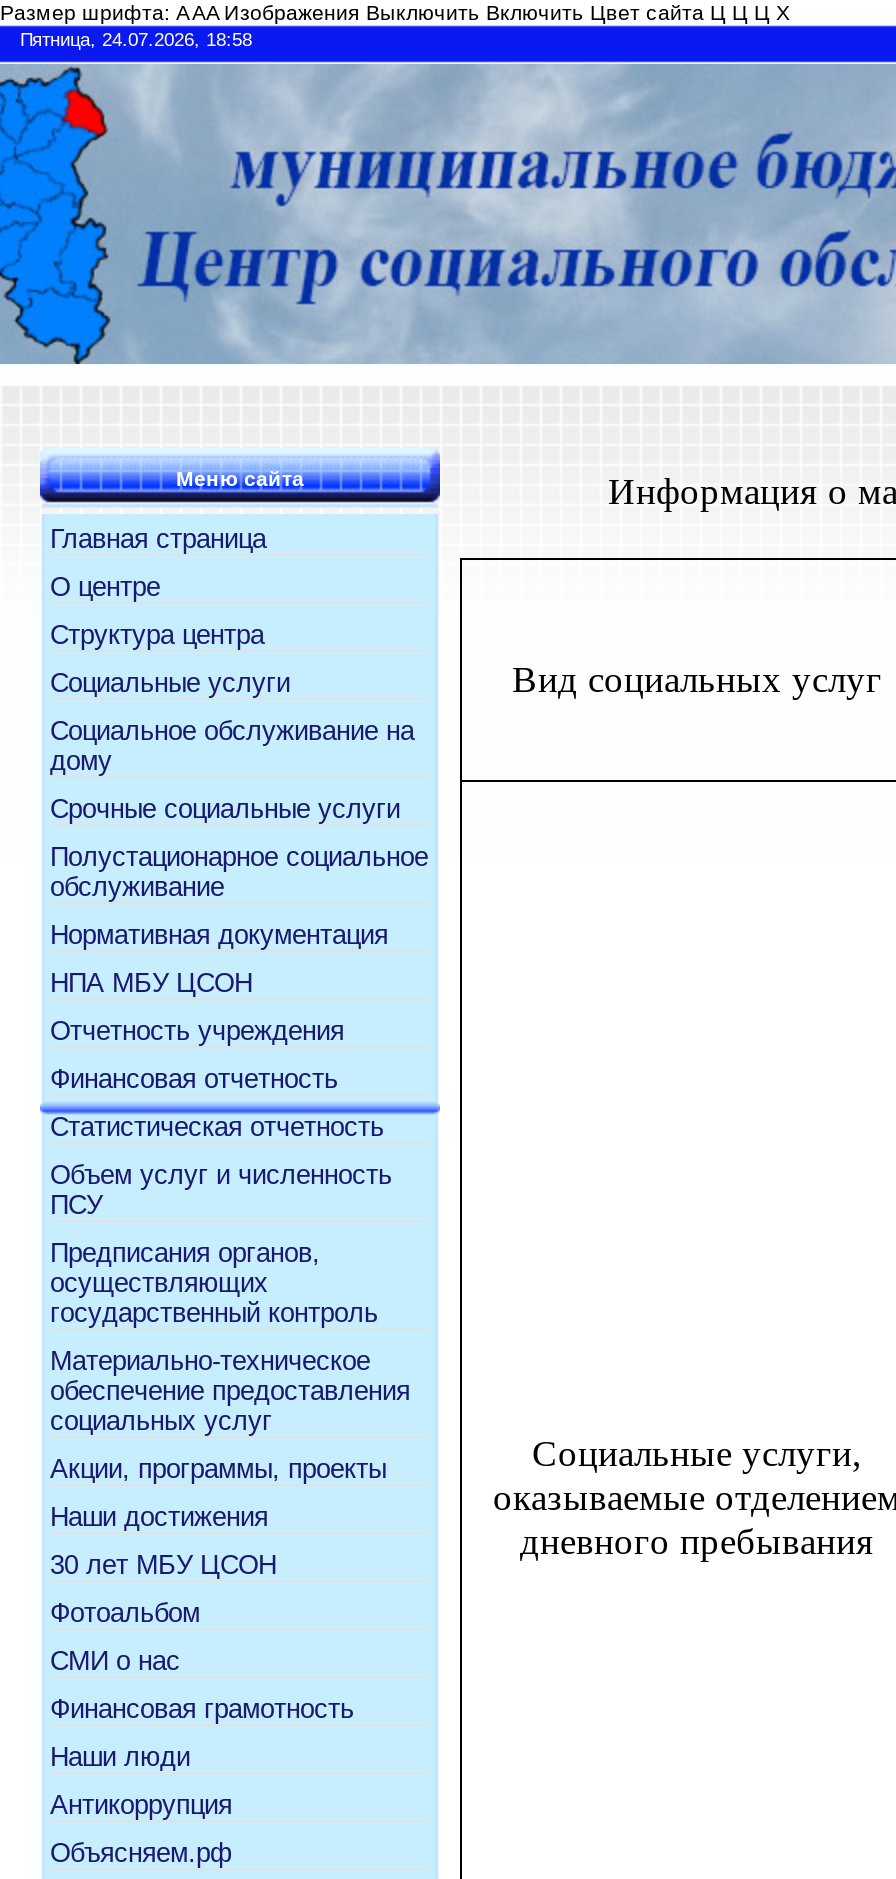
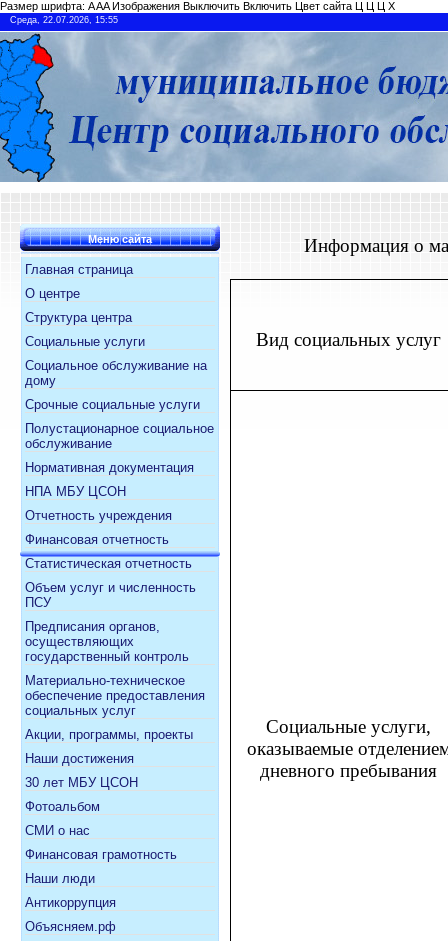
[20,30,252,50] Пятница, 24.07.2026, 18:58 -> [10,15,118,25] Среда, 22.07.2026, 15:55

